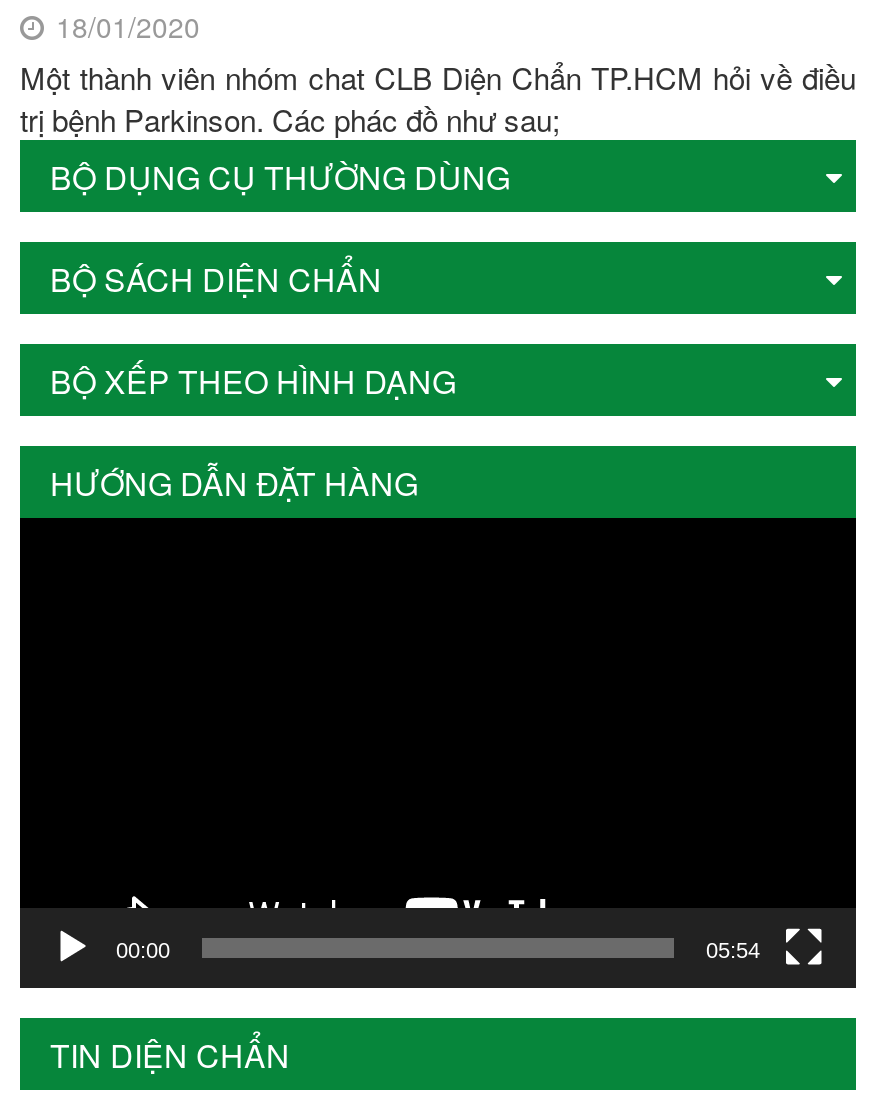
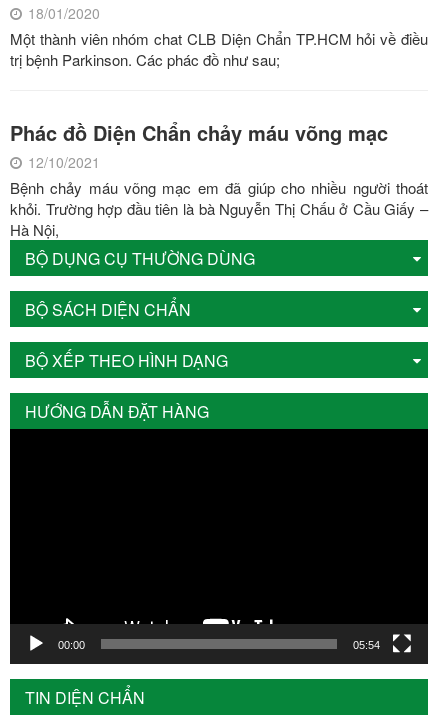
none -> [10,118,428,240] Phác đồ Diện Chẩn chảy máu võng mạc | 12/10/2021 | Bệnh chảy máu võng mạc em đã giúp cho nhiều người thoát | khỏi. Trường hợp đầu tiên là bà Nguyễn Thị Chấu ở Cầu Giấy – | Hà Nội,

